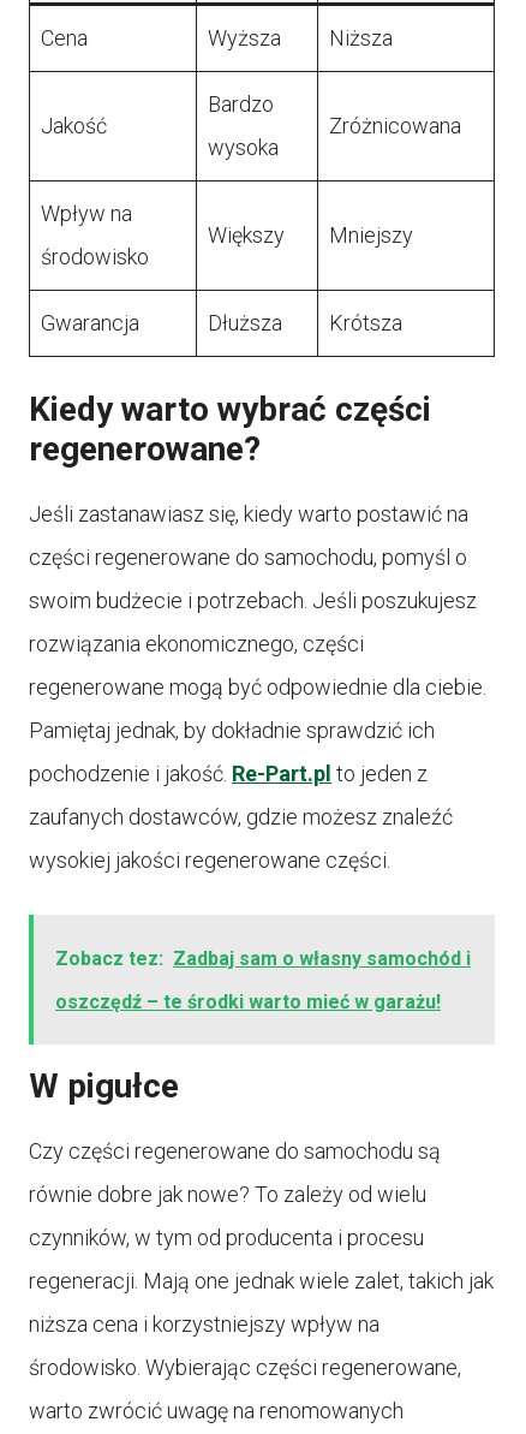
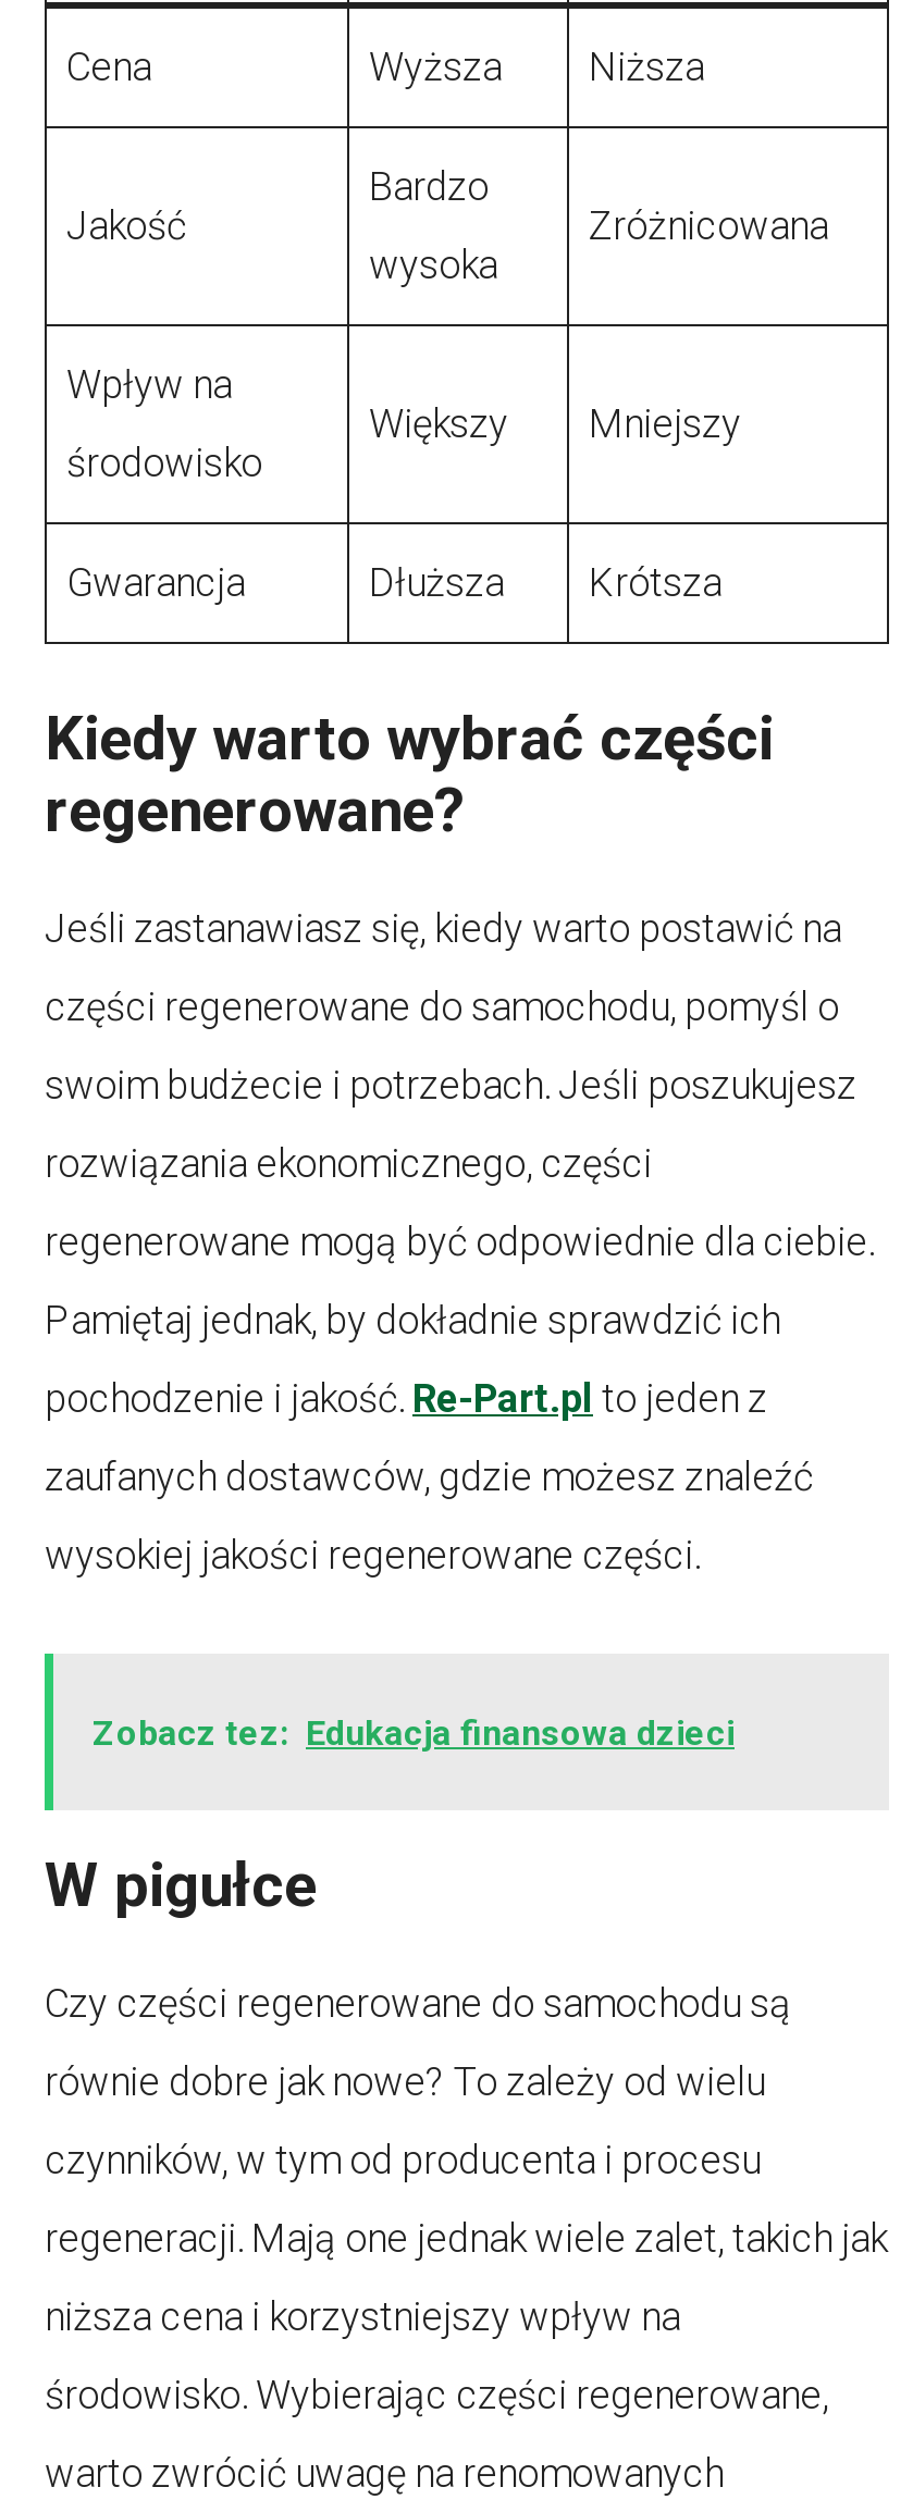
[55,947,471,1013] Zobacz tez: Zadbaj sam o własny samochód i | oszczędź – te środki warto mieć w garażu! -> [92,1712,735,1753] Zobacz tez: Edukacja finansowa dzieci

